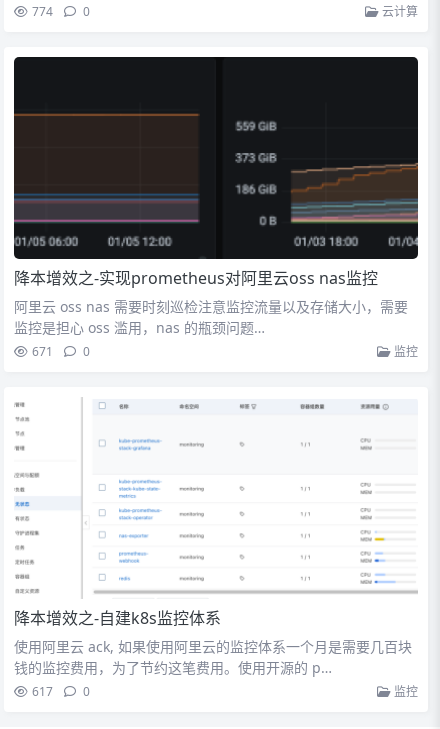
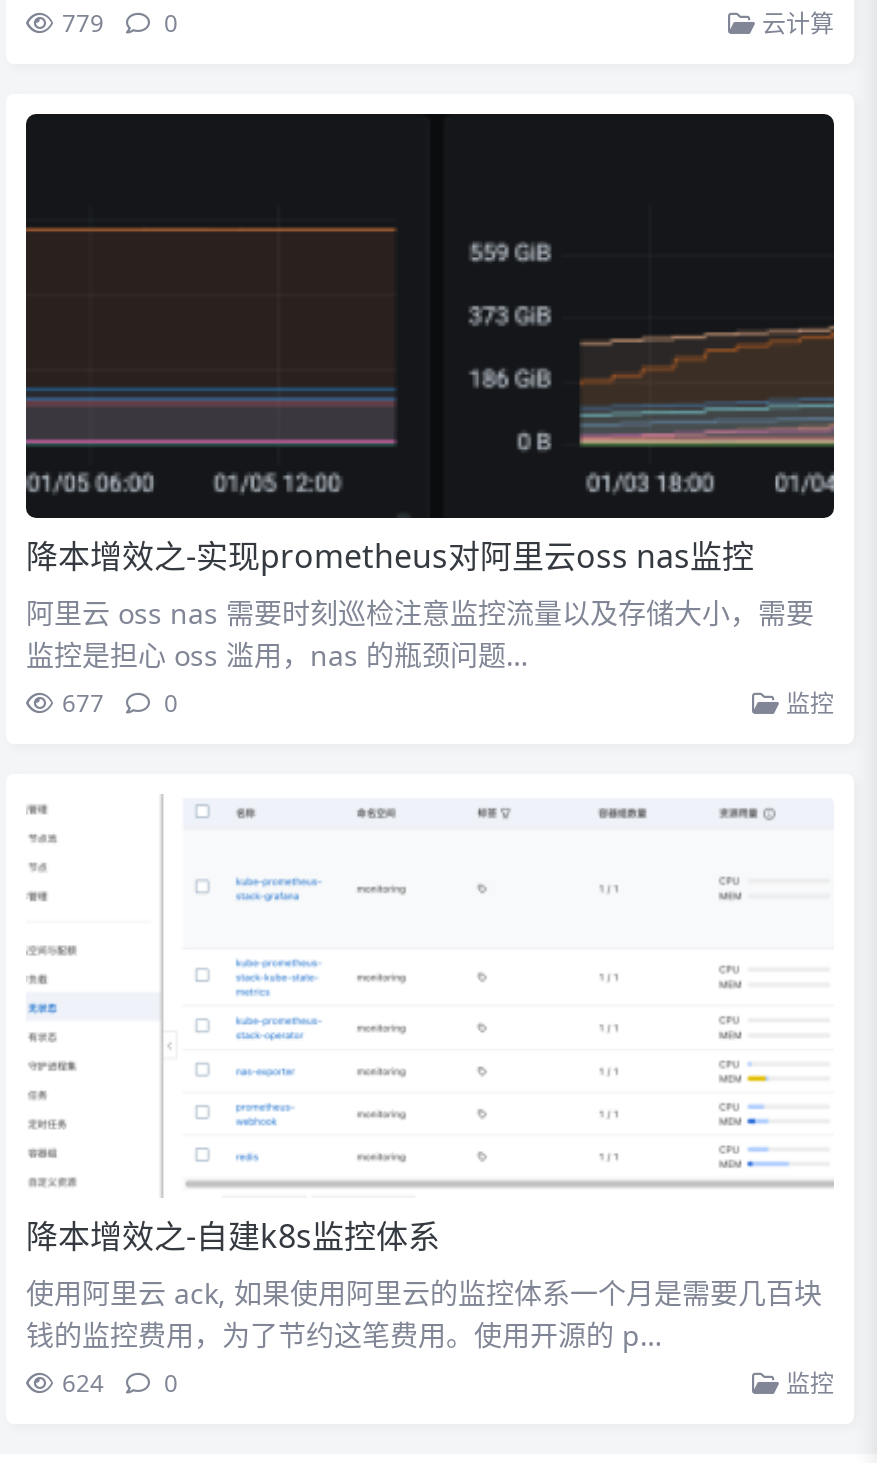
[32,3,90,20] 774 0 -> [62,6,178,40] 779 0
[32,343,90,360] 671 0 -> [62,686,178,720] 677 0
[32,683,90,700] 617 0 -> [62,1366,178,1400] 624 0

